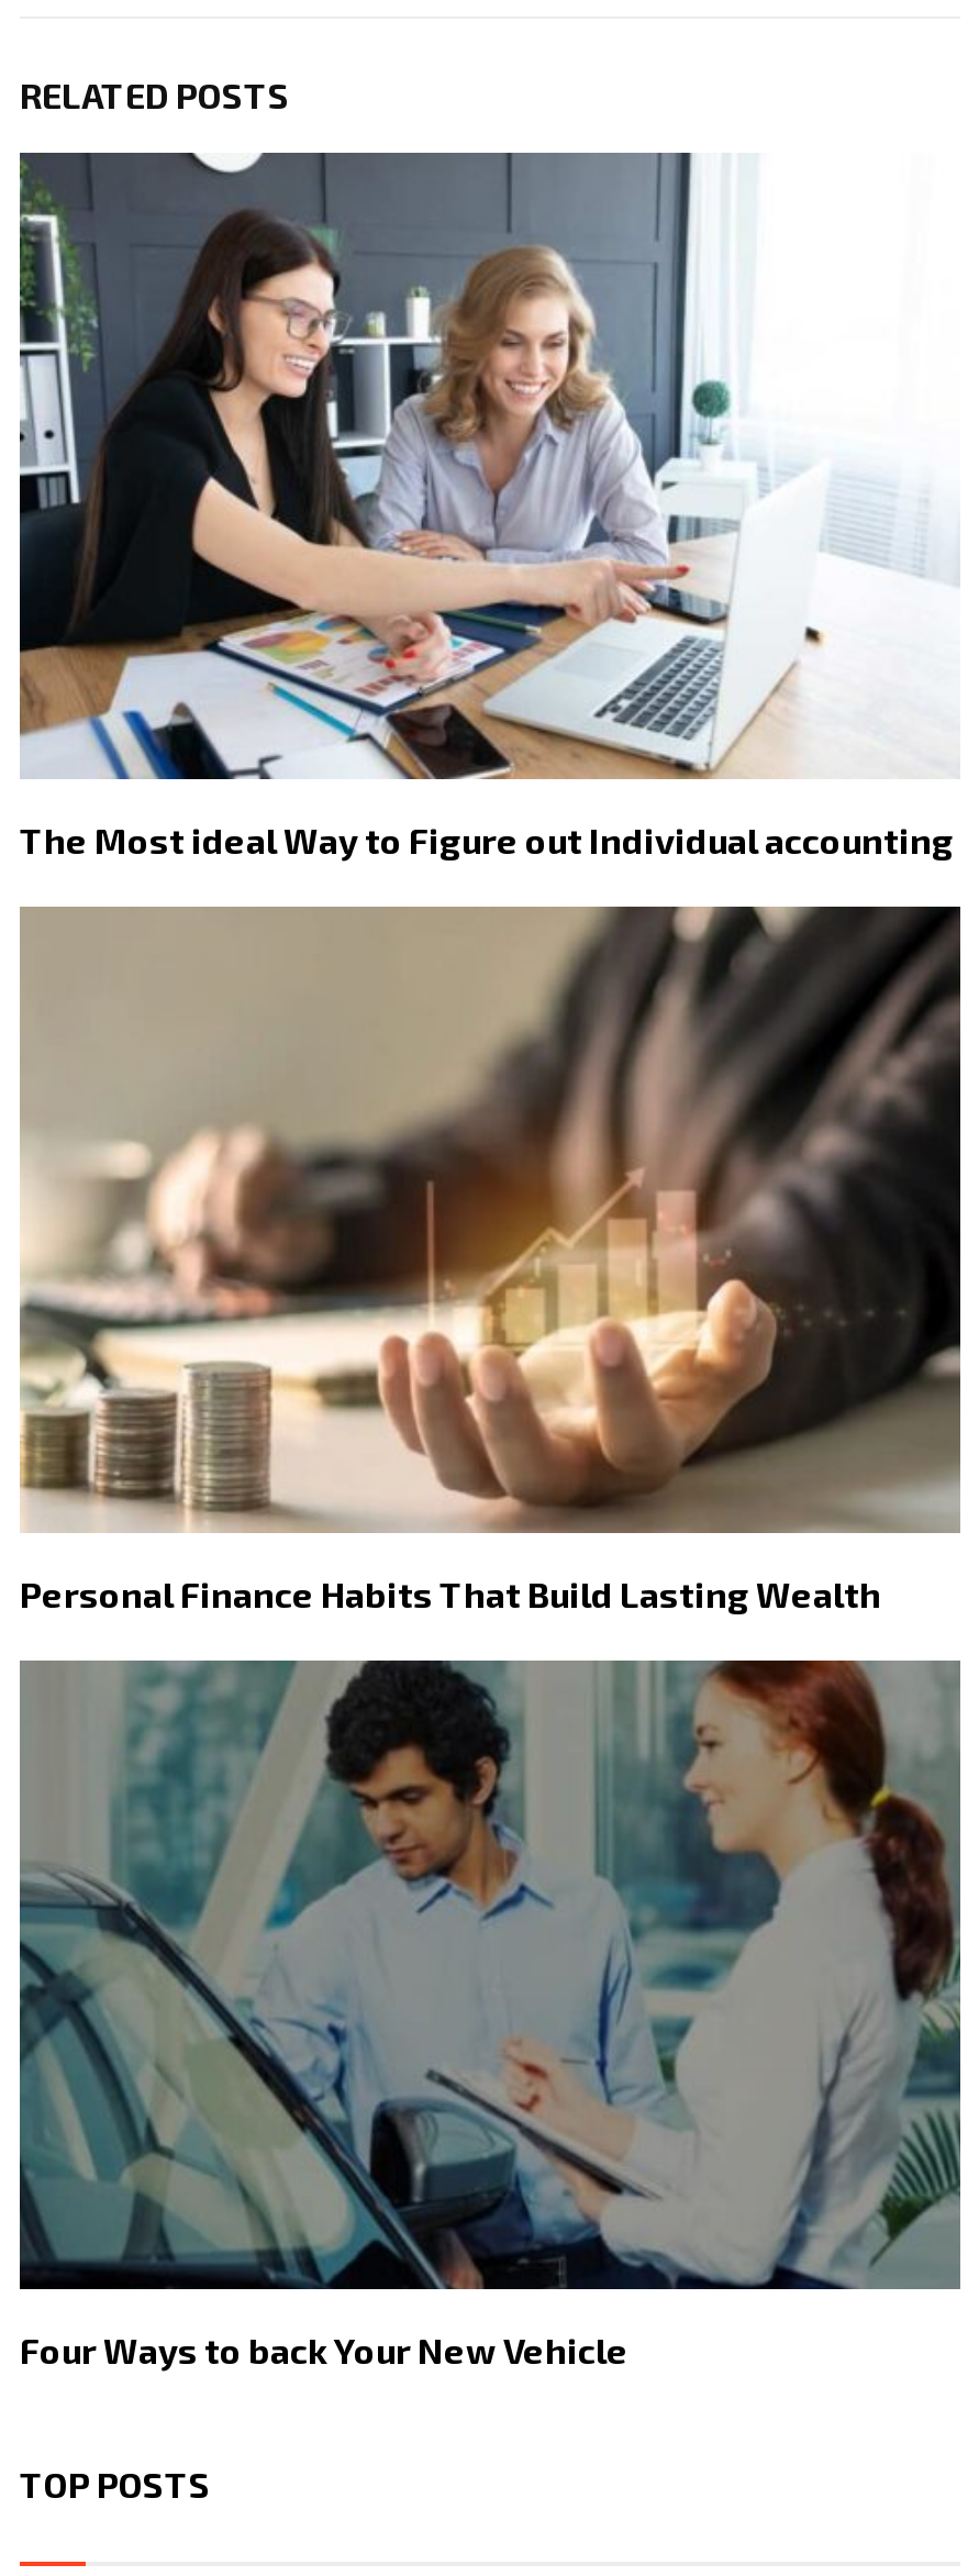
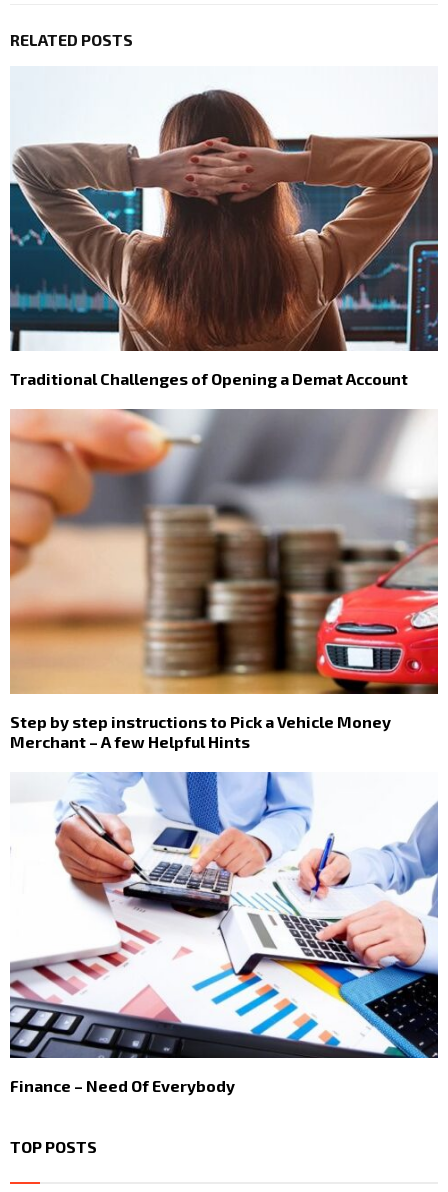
[18,151,960,860] [image] | The Most ideal Way to Figure out Individual accounting -> [9,86,439,388] [image] | Traditional Challenges of Opening a Demat Account
[20,904,963,1615] [image] | Personal Finance Habits That Build Lasting Wealth -> [10,416,439,751] [image] | Step by step instructions to Pick a Vehicle Money | Merchant – A few Helpful Hints
[18,1658,963,2370] [image] | Four Ways to back Your New Vehicle -> [10,771,439,1095] [image] | Finance – Need Of Everybody

